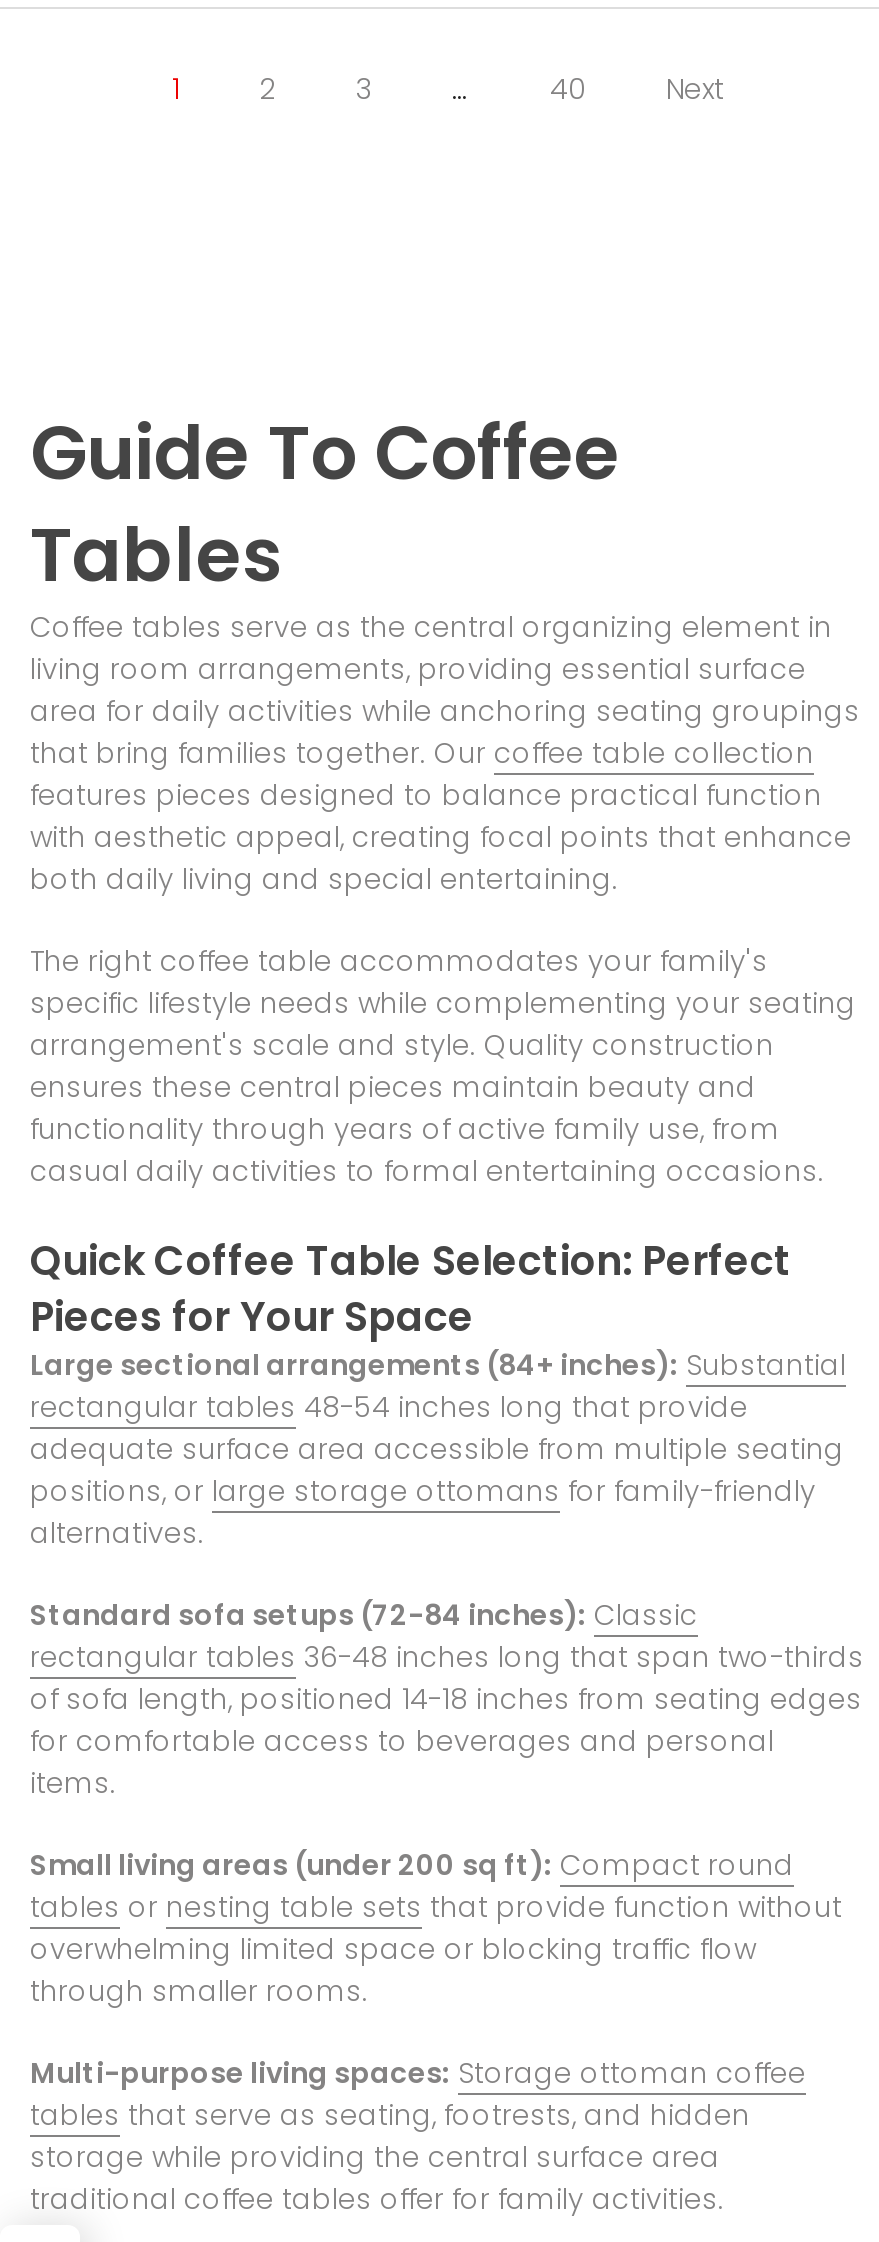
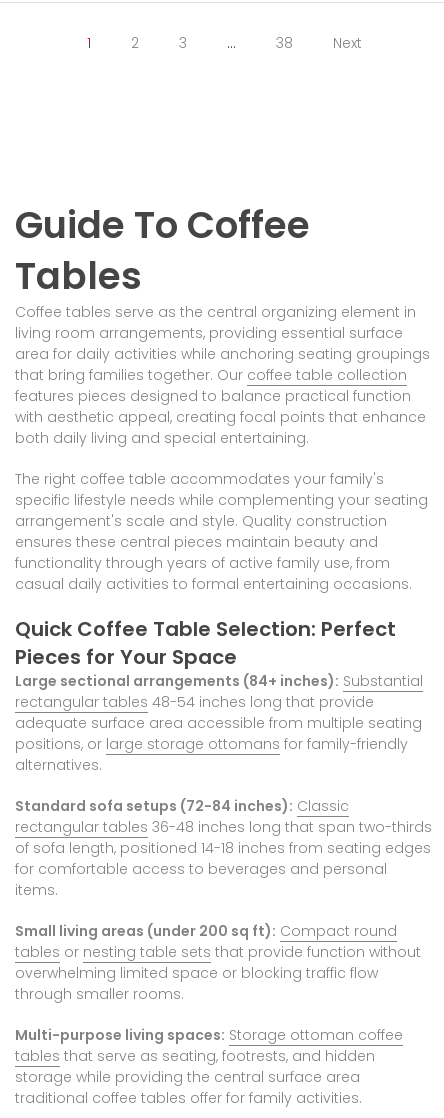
[550,69,586,109] 40 -> [275,33,292,53] 38

